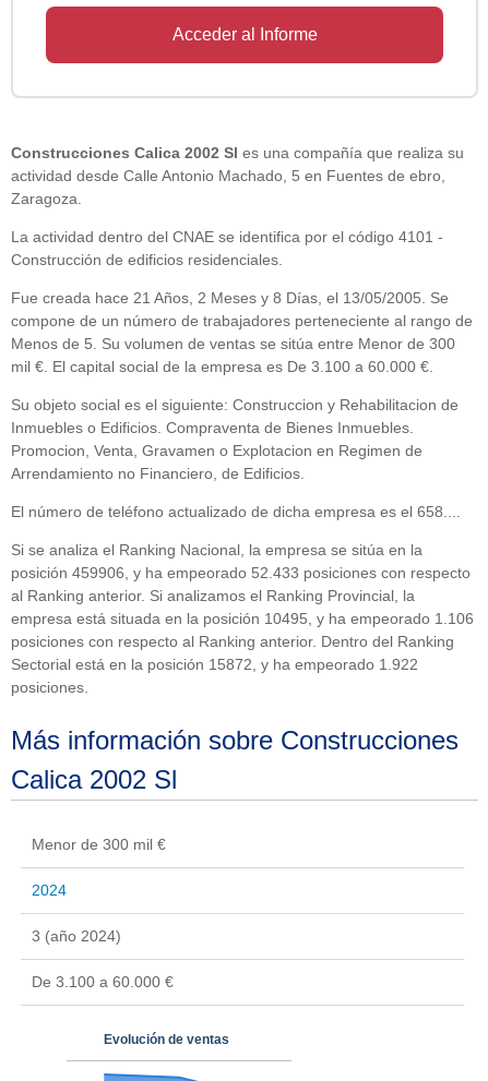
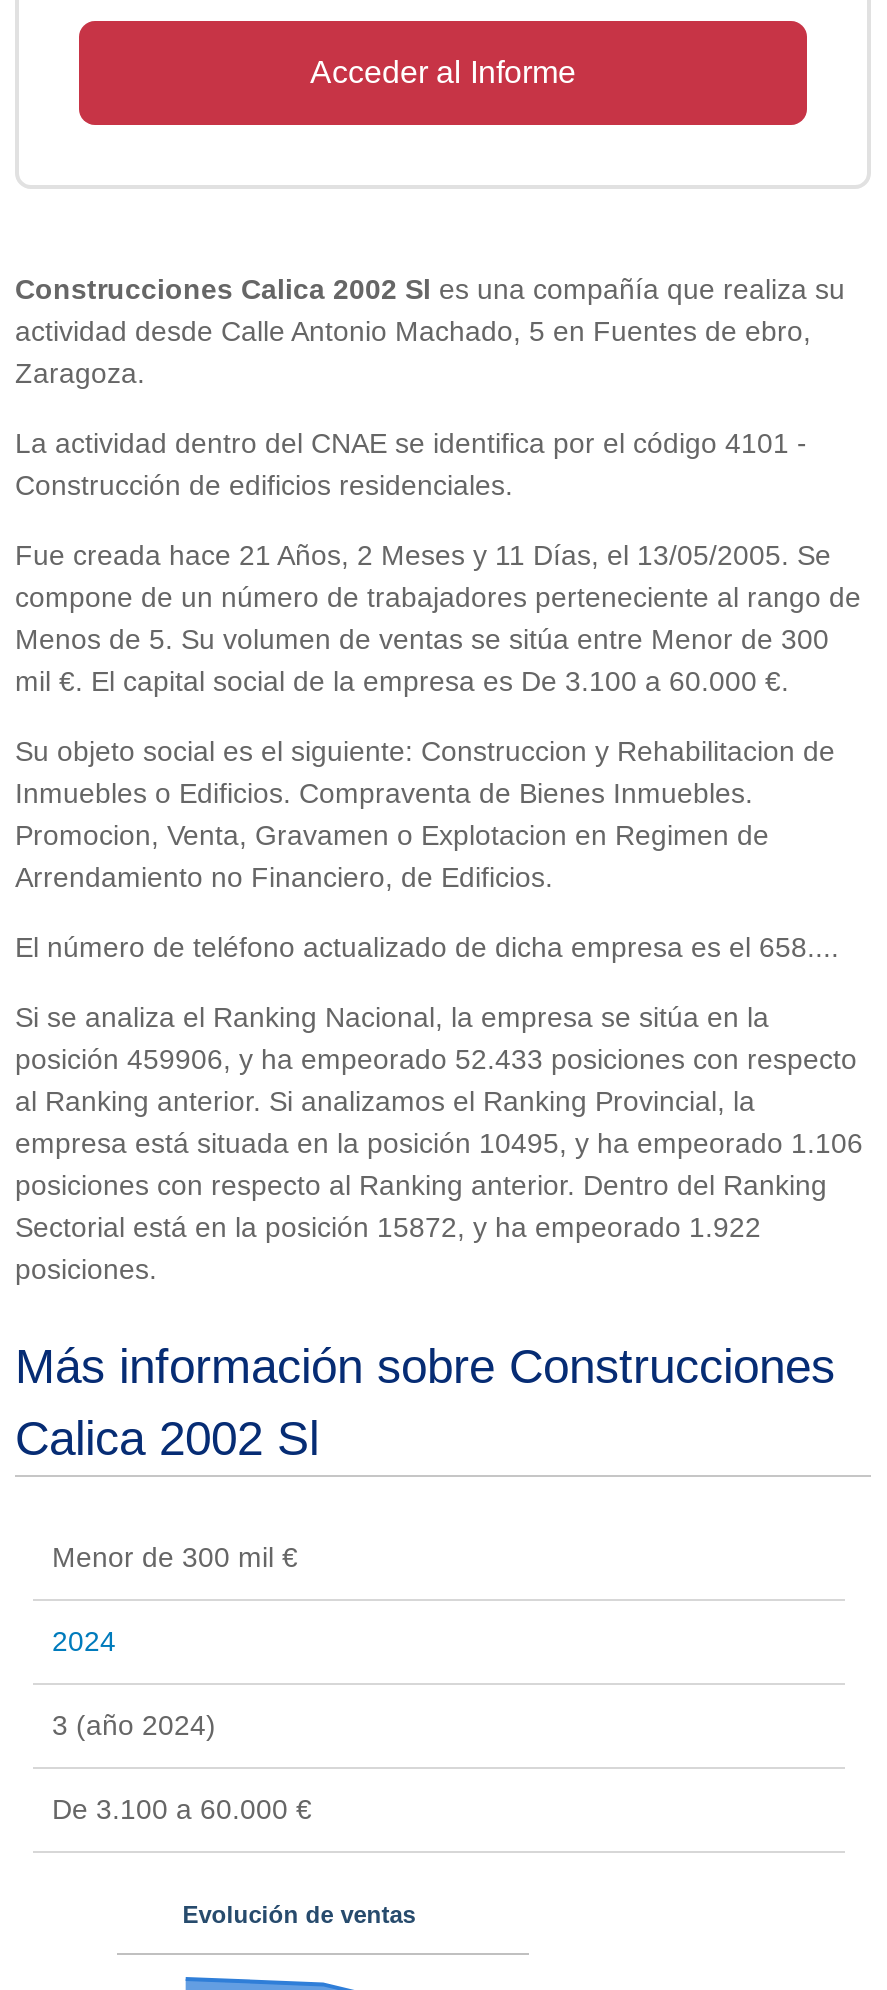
[11,289,449,306] Fue creada hace 21 Años, 2 Meses y 8 Días, el 13/05/2005. Se -> [15,539,831,571] Fue creada hace 21 Años, 2 Meses y 11 Días, el 13/05/2005. Se

